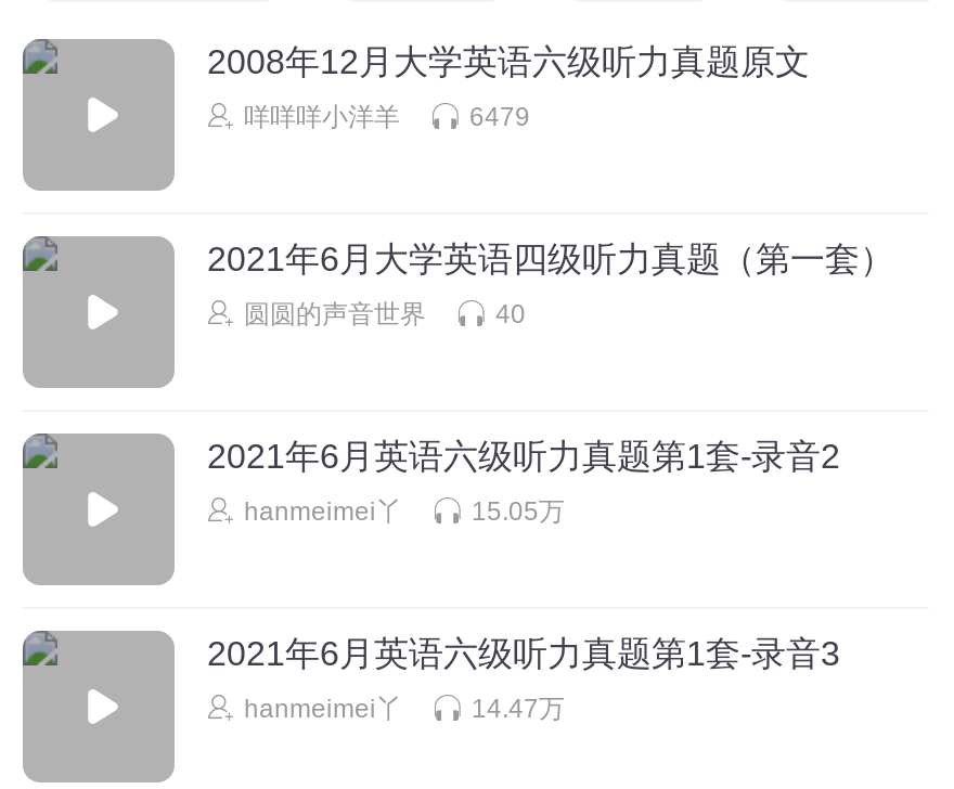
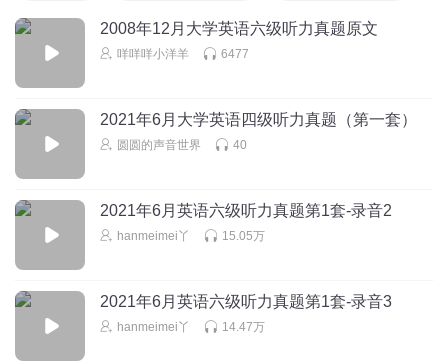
[469,102,530,133] 6479 -> [221,47,249,61] 6477

